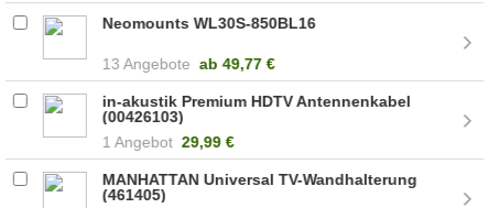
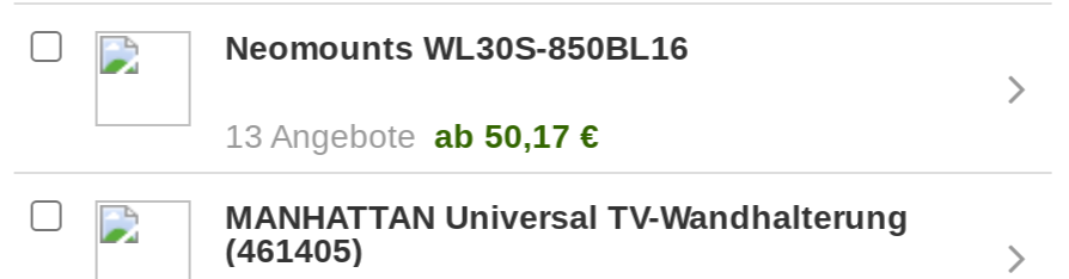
[102,55,411,151] 13 Angebote ab 49,77 € | in-akustik Premium HDTV Antennenkabel | (00426103) | 1 Angebot 29,99 € -> [225,117,599,155] 13 Angebote ab 50,17 €

